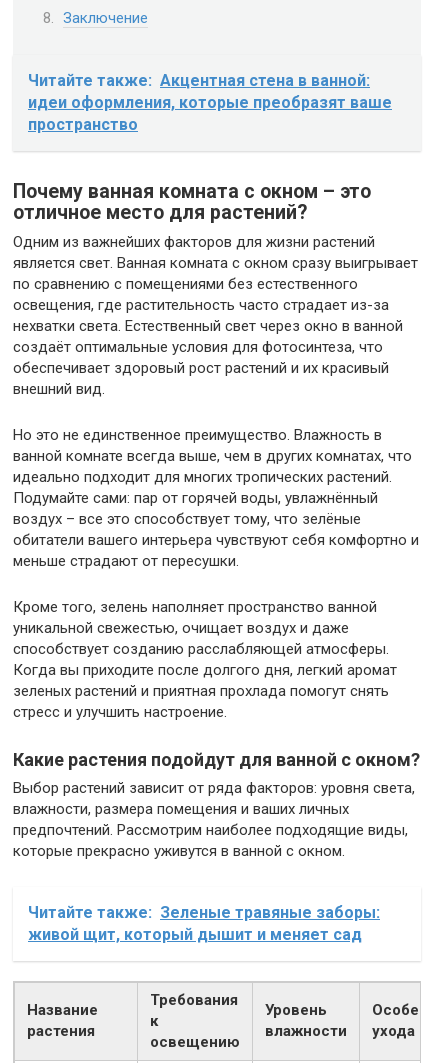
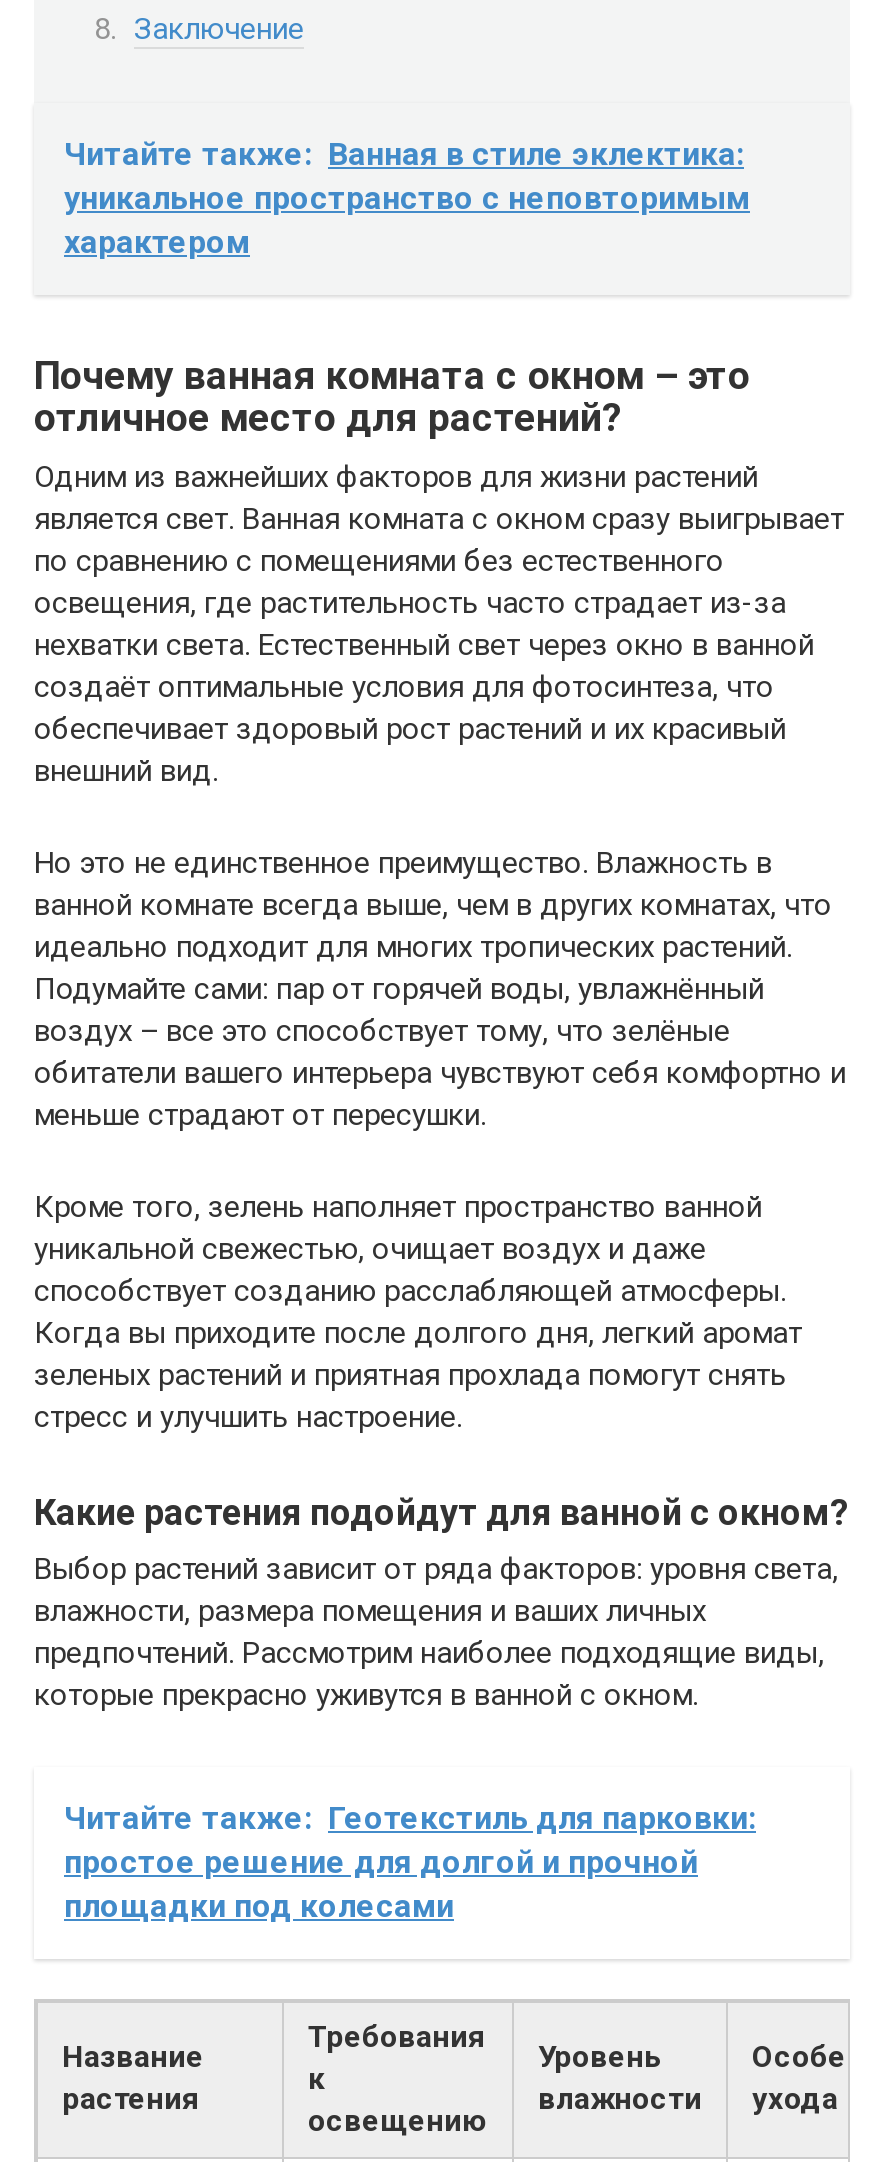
[28,71,392,134] Читайте также: Акцентная стена в ванной: | идеи оформления, которые преобразят ваше | пространство -> [64,134,750,260] Читайте также: Ванная в стиле эклектика: | уникальное пространство с неповторимым | характером
[28,903,380,944] Читайте также: Зеленые травяные заборы: | живой щит, который дышит и меняет сад -> [64,1800,756,1926] Читайте также: Геотекстиль для парковки: | простое решение для долгой и прочной | площадки под колесами

